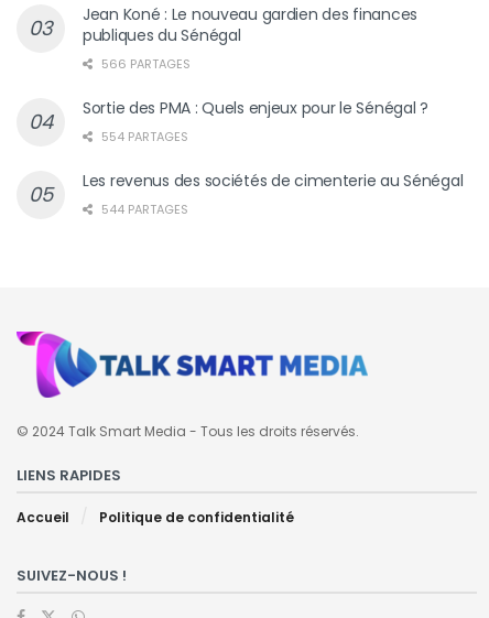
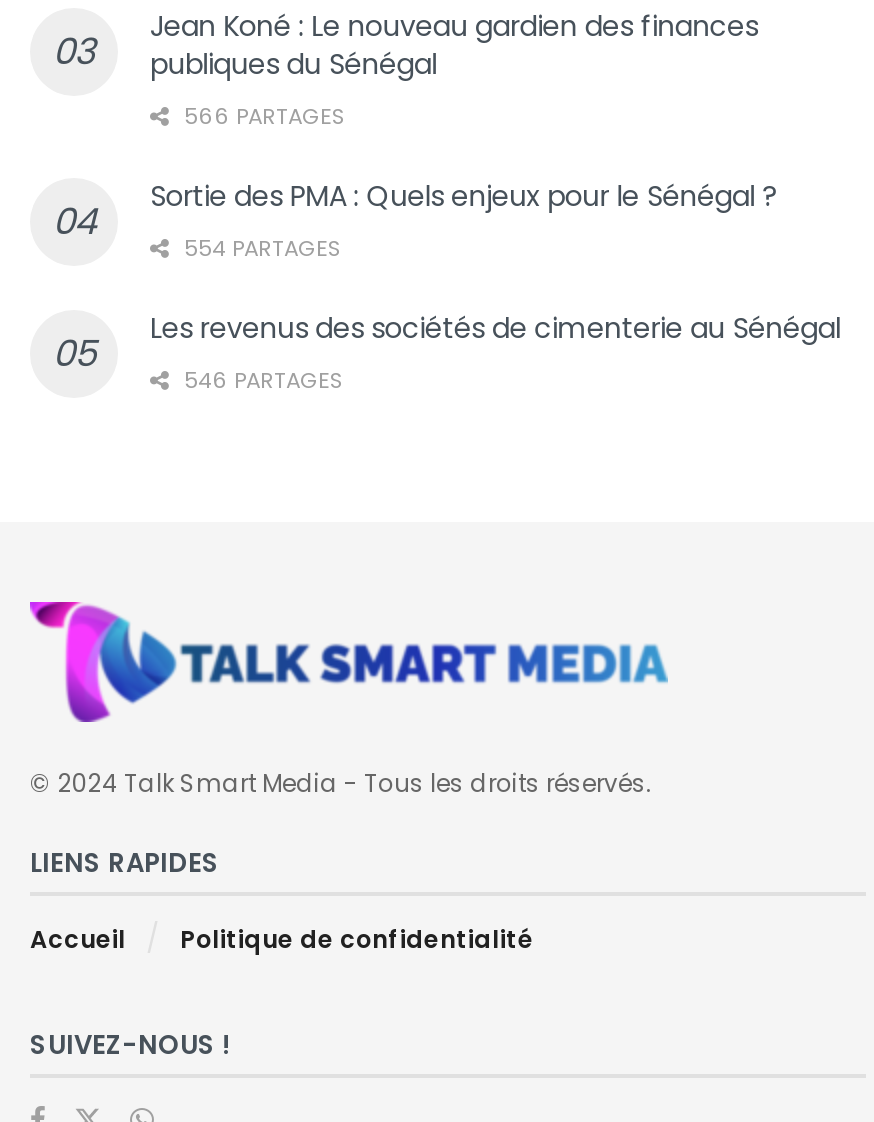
[98,200,188,218] 544 PARTAGES -> [178,364,344,396] 546 PARTAGES

